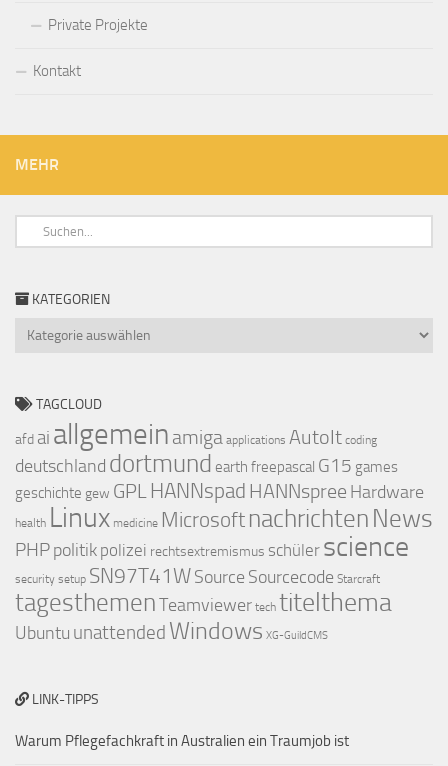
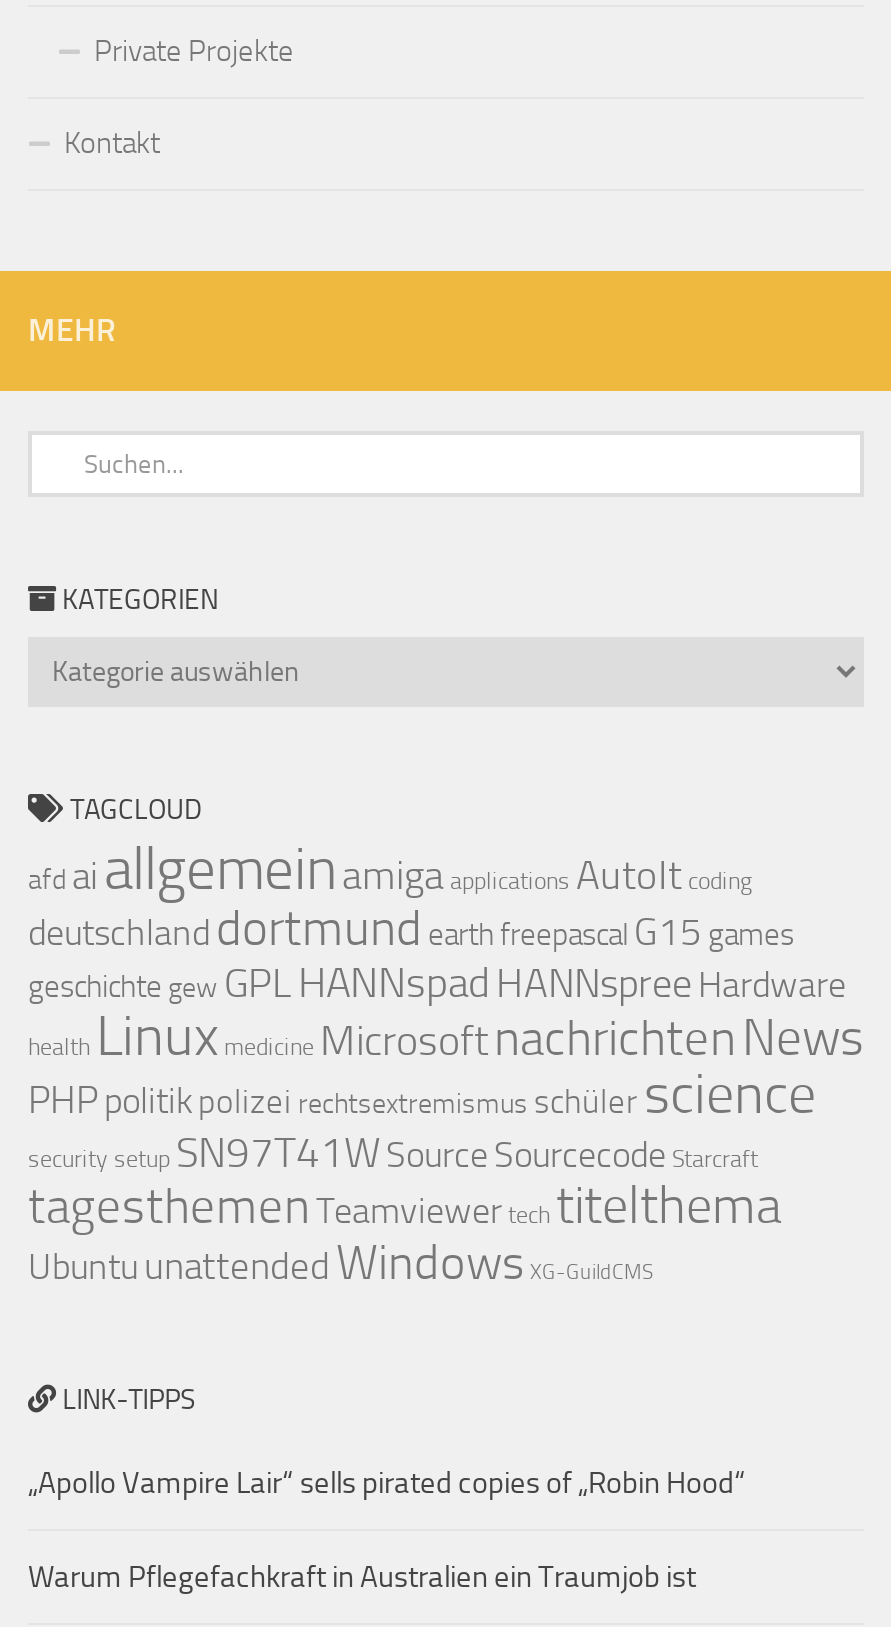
none -> [28,1466,746,1502] „Apollo Vampire Lair“ sells pirated copies of „Robin Hood“

